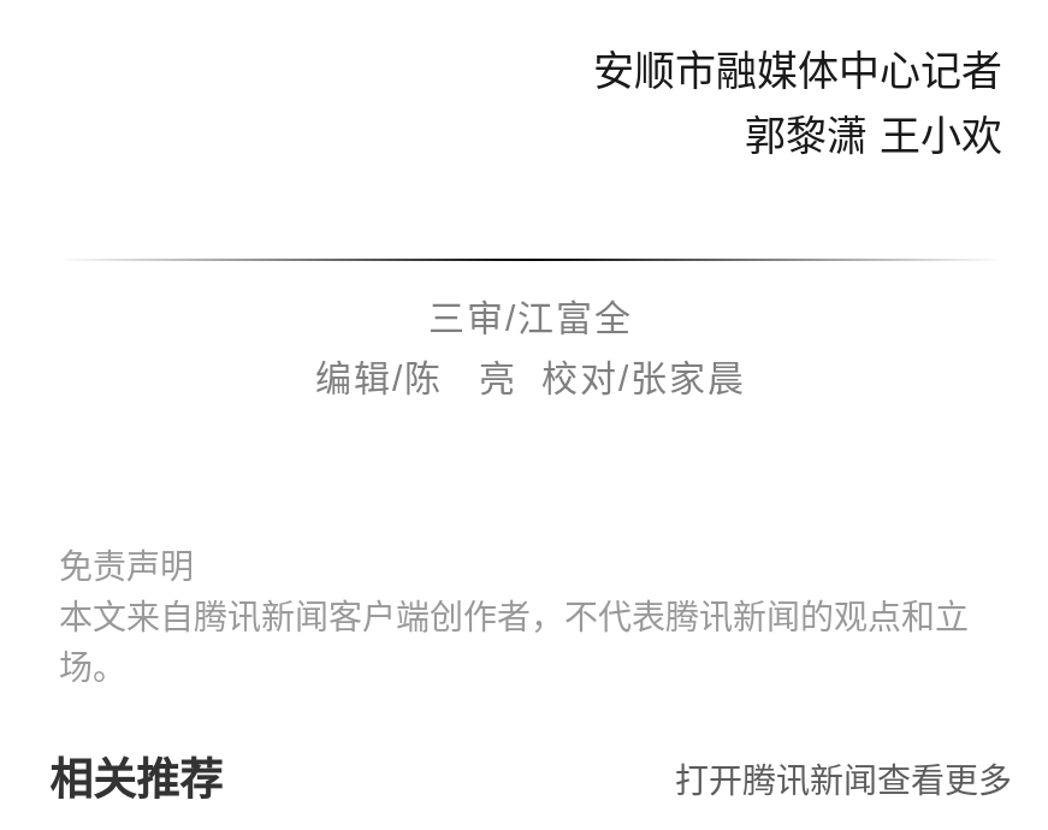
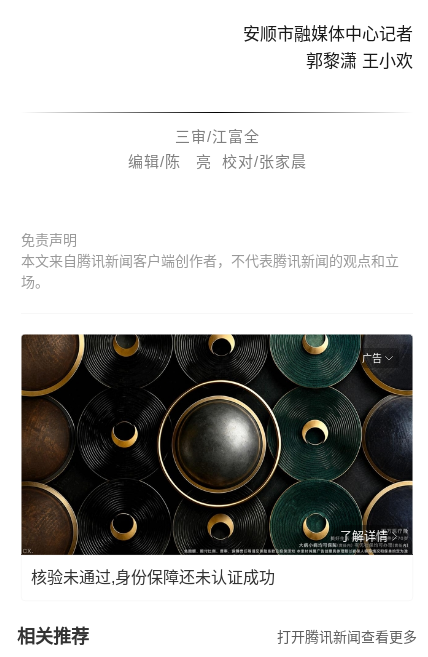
none -> [20,333,414,556] [image] | 广告
none -> [31,530,388,586] 了解详情 | 核验未通过,身份保障还未认证成功

